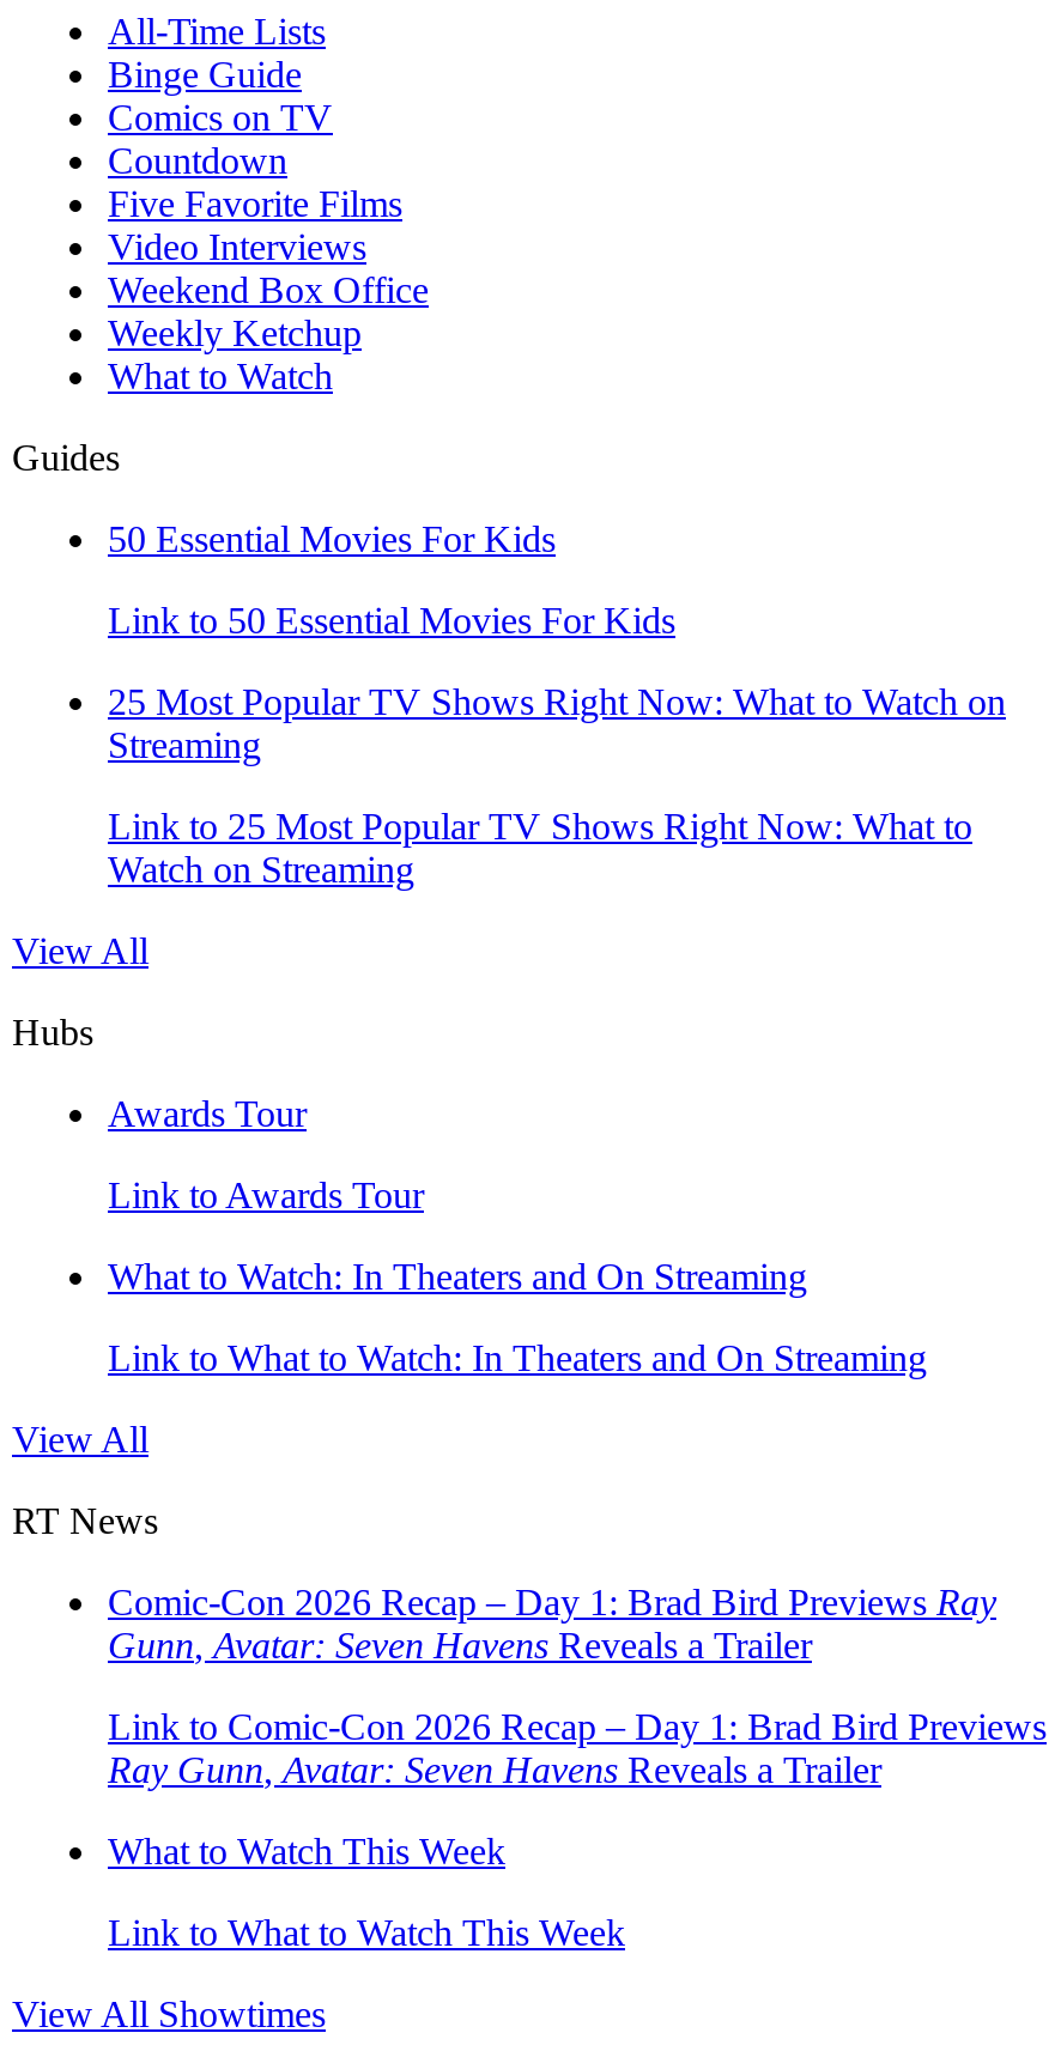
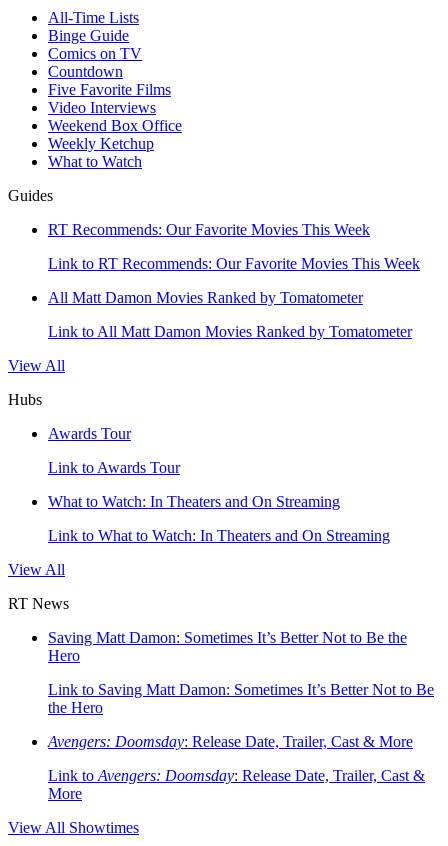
[108,518,556,559] 50 Essential Movies For Kids -> [48,221,370,238] RT Recommends: Our Favorite Movies This Week
[108,600,675,641] Link to 50 Essential Movies For Kids -> [48,255,420,272] Link to RT Recommends: Our Favorite Movies This Week
[108,681,1006,765] 25 Most Popular TV Shows Right Now: What to Watch on | Streaming -> [48,289,363,306] All Matt Damon Movies Ranked by Tomatometer
[108,806,972,890] Link to 25 Most Popular TV Shows Right Now: What to | Watch on Streaming -> [48,323,412,340] Link to All Matt Damon Movies Ranked by Tomatometer
moved [12,930,927,1541] -> [8,357,390,612]: View All | Hubs | Awards Tour | Link to Awards Tour | What to Watch: In Theaters and On Streaming | Link to What to Watch: In Theaters and On Streaming | View All | RT News
[108,1582,996,1665] Comic-Con 2026 Recap – Day 1: Brad Bird Previews Ray | Gunn, Avatar: Seven Havens Reveals a Trailer -> [48,629,407,664] Saving Matt Damon: Sometimes It’s Better Not to Be the | Hero
[108,1706,1047,1790] Link to Comic-Con 2026 Recap – Day 1: Brad Bird Previews | Ray Gunn, Avatar: Seven Havens Reveals a Trailer -> [48,681,434,716] Link to Saving Matt Damon: Sometimes It’s Better Not to Be | the Hero
[108,1831,505,1871] What to Watch This Week -> [48,733,413,750] Avengers: Doomsday: Release Date, Trailer, Cast & More
[108,1912,625,1953] Link to What to Watch This Week -> [48,767,425,802] Link to Avengers: Doomsday: Release Date, Trailer, Cast & | More

